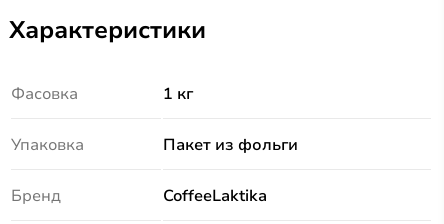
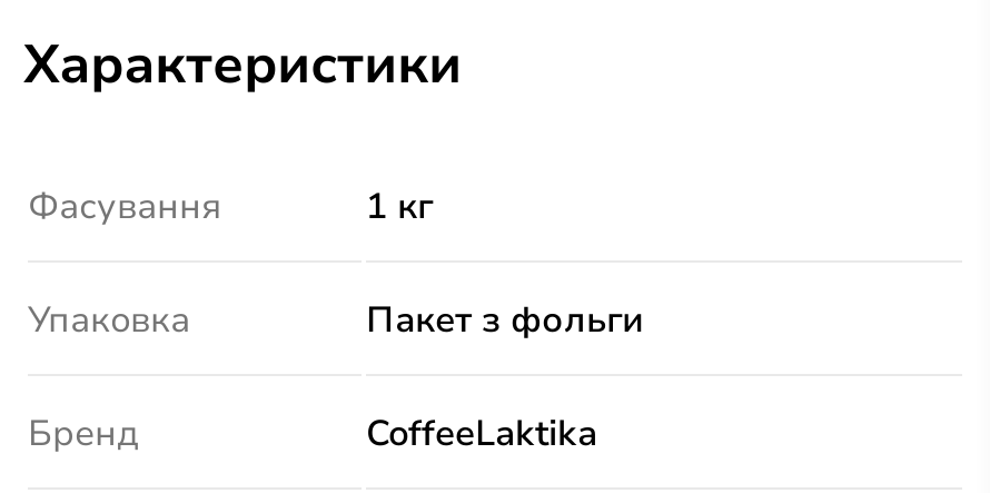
[11,82,78,104] Фасовка -> [28,181,221,230] Фасування
[163,133,298,155] Пакет из фольги -> [366,295,644,344] Пакет з фольги

